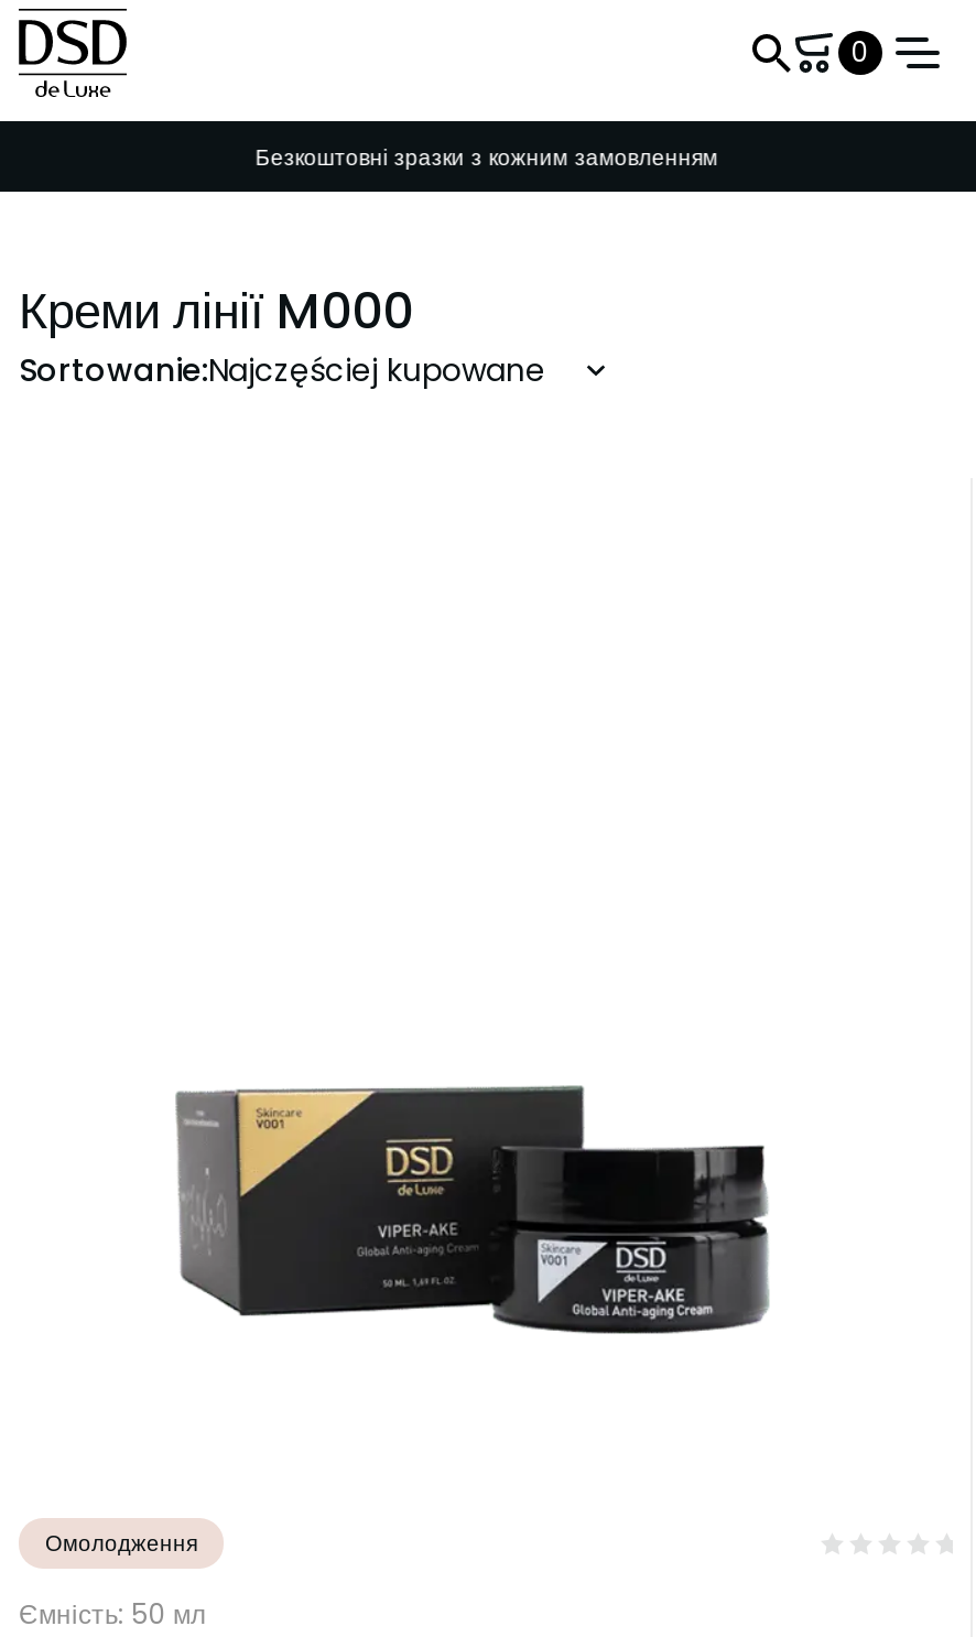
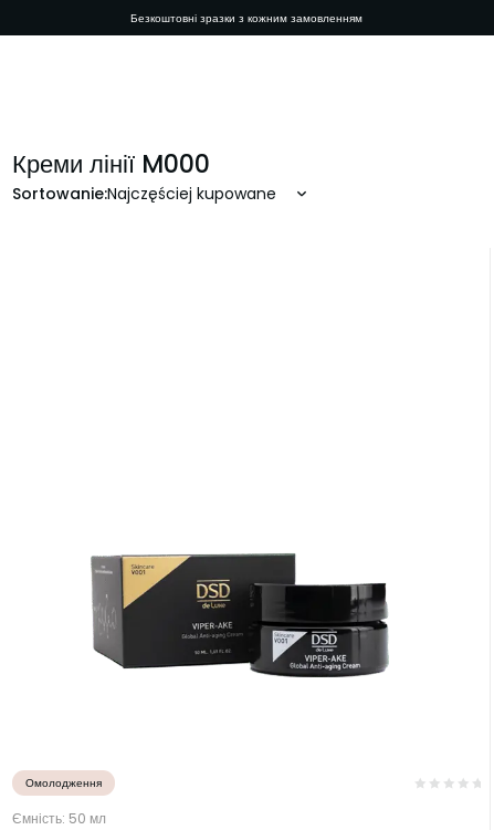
[852,33,869,71] 0 -> none
moved [254,140,717,173] -> [130,9,362,26]: Безкоштовні зразки з кожним замовленням

